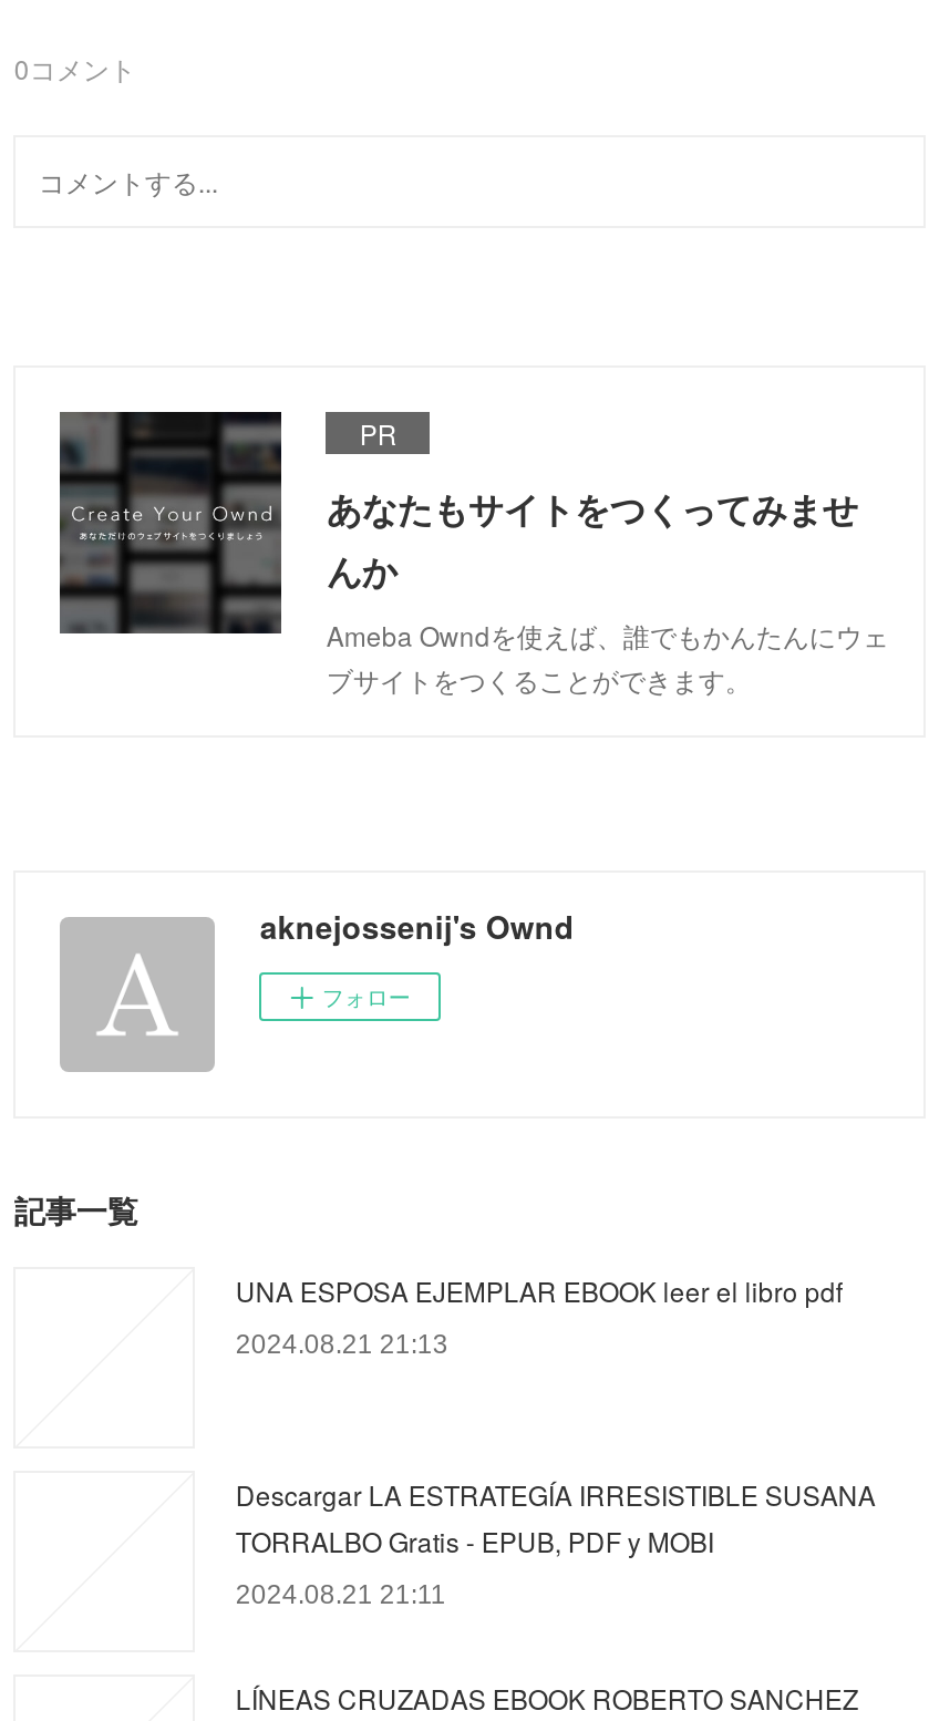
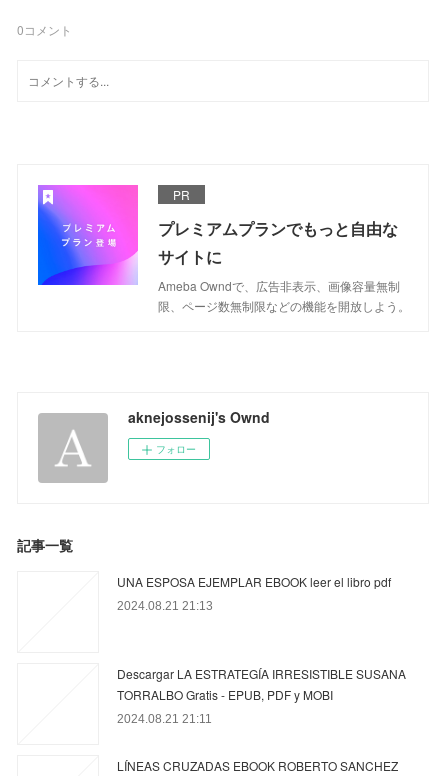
[58,410,889,698] [image] | あなたもサイトをつくってみませ | んか | Ameba Owndを使えば、誰でもかんたんにウェ | ブサイトをつくることができます。 -> [37,184,410,314] [image] | プレミアムプランでもっと自由な | サイトに | Ameba Owndで、広告非表示、画像容量無制 | 限、ページ数無制限などの機能を開放しよう。

